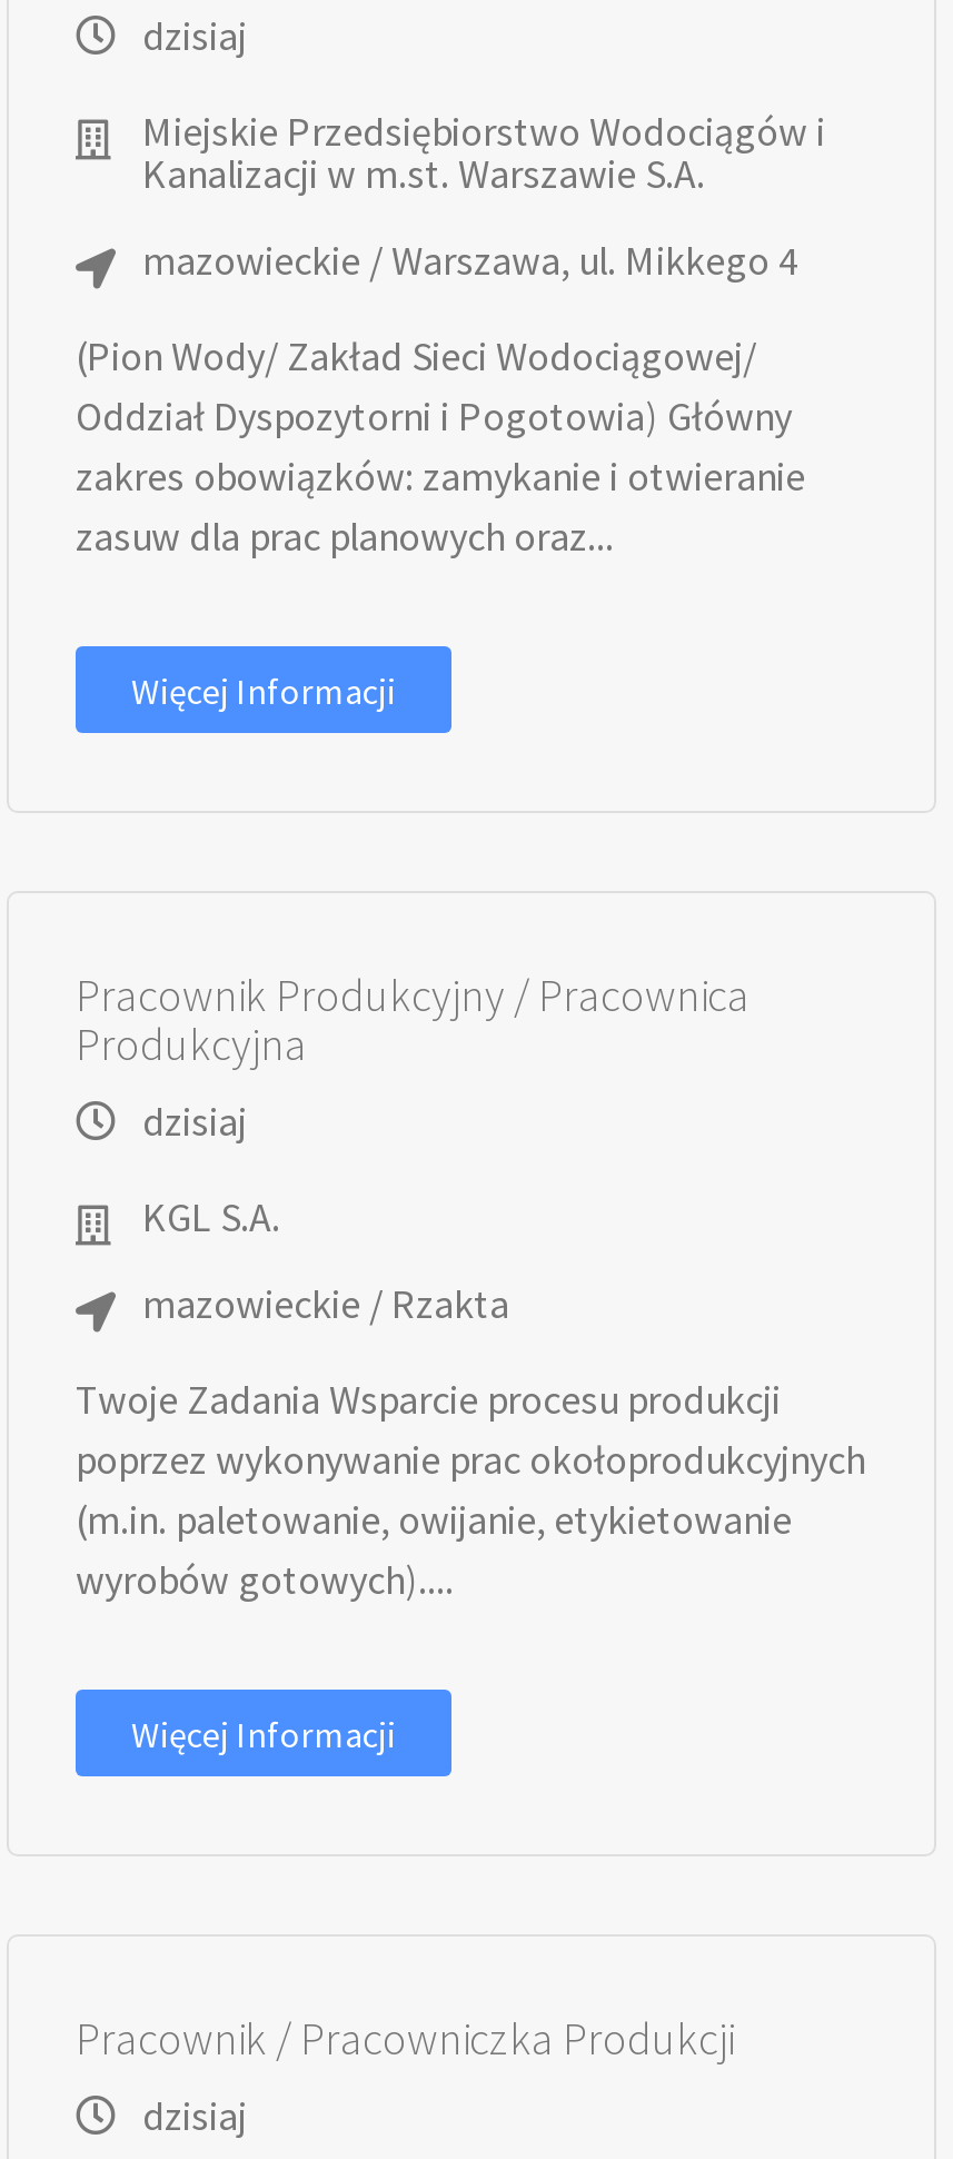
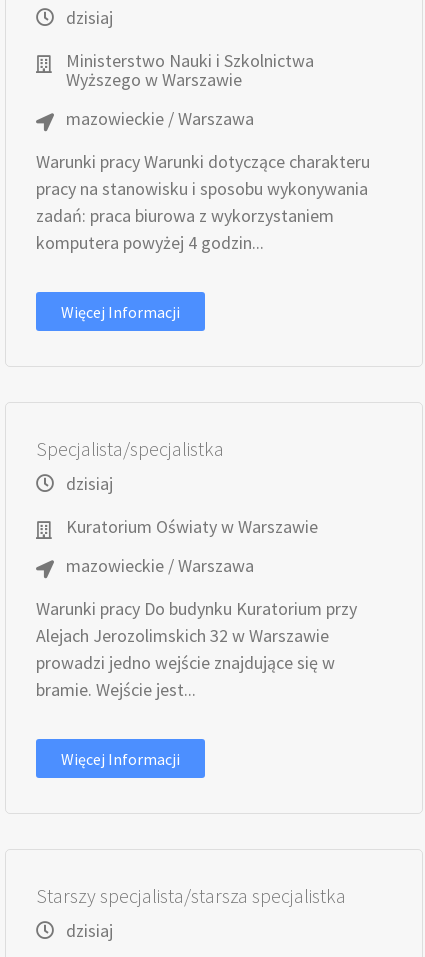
[142,106,825,199] Miejskie Przedsiębiorstwo Wodociągów i | Kanalizacji w m.st. Warszawie S.A. -> [66,49,314,91] Ministerstwo Nauki i Szkolnictwa | Wyższego w Warszawie
[142,235,798,286] mazowieckie / Warszawa, ul. Mikkego 4 -> [66,107,254,130] mazowieckie / Warszawa
[76,330,805,562] (Pion Wody/ Zakład Sieci Wodociągowej/ | Oddział Dyspozytorni i Pogotowia) Główny | zakres obowiązków: zamykanie i otwieranie | zasuw dla prac planowych oraz... -> [36,150,370,254] Warunki pracy Warunki dotyczące charakteru | pracy na stanowisku i sposobu wykonywania | zadań: praca biurowa z wykorzystaniem | komputera powyżej 4 godzin...
[76,967,750,1071] Pracownik Produkcyjny / Pracownica | Produkcyjna -> [36,436,224,461] Specjalista/specjalistka
[142,1191,280,1242] KGL S.A. -> [66,515,318,538] Kuratorium Oświaty w Warszawie
[142,1278,509,1329] mazowieckie / Rzakta -> [66,554,254,577] mazowieckie / Warszawa
[76,1374,865,1605] Twoje Zadania Wsparcie procesu produkcji | poprzez wykonywanie prac okołoprodukcyjnych | (m.in. paletowanie, owijanie, etykietowanie | wyrobów gotowych).... -> [36,597,357,701] Warunki pracy Do budynku Kuratorium przy | Alejach Jerozolimskich 32 w Warszawie | prowadzi jedno wejście znajdujące się w | bramie. Wejście jest...
[76,2010,734,2066] Pracownik / Pracowniczka Produkcji -> [36,883,346,908] Starszy specjalista/starsza specjalistka

